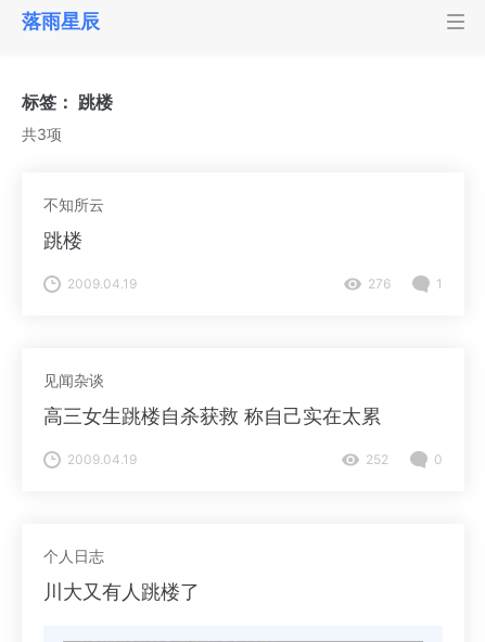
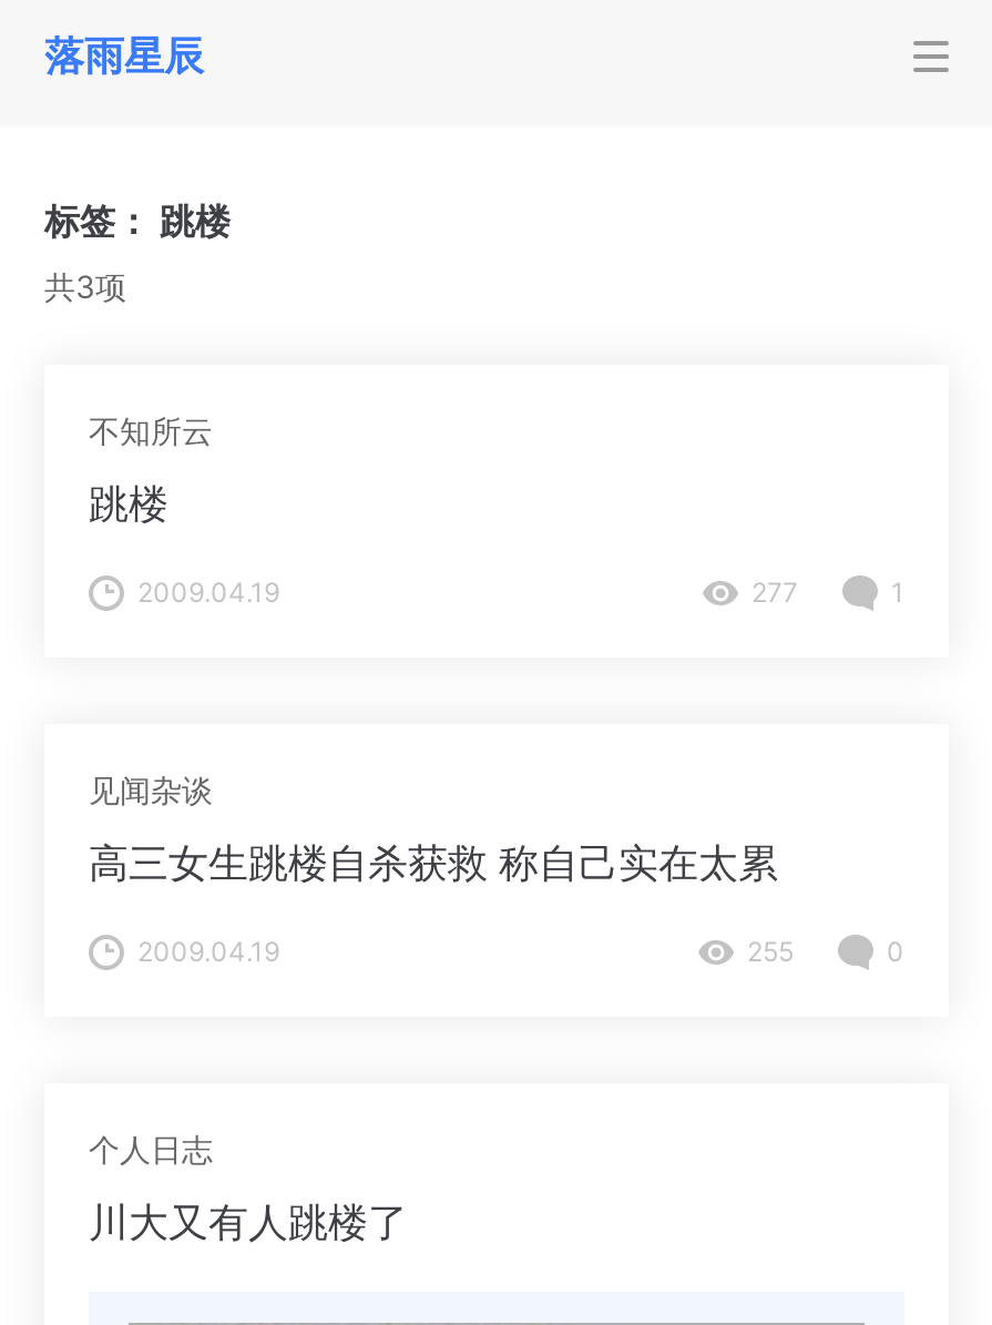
[368,275,391,292] 276 -> [751,575,798,609] 277
[366,451,388,467] 252 -> [747,935,794,968] 255

